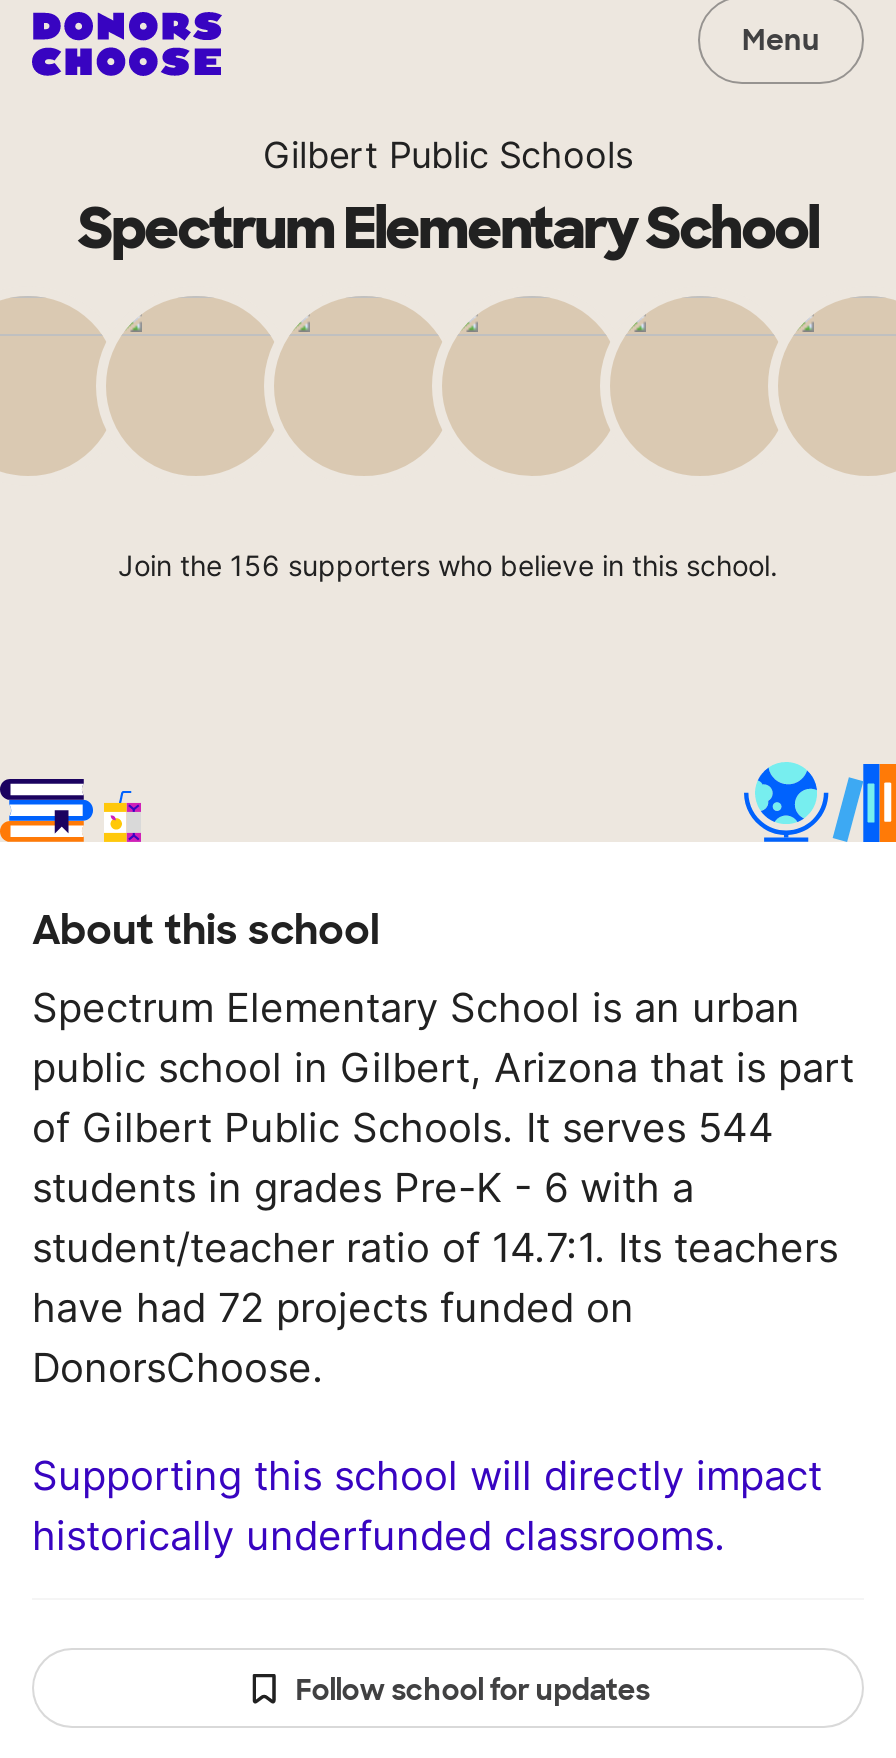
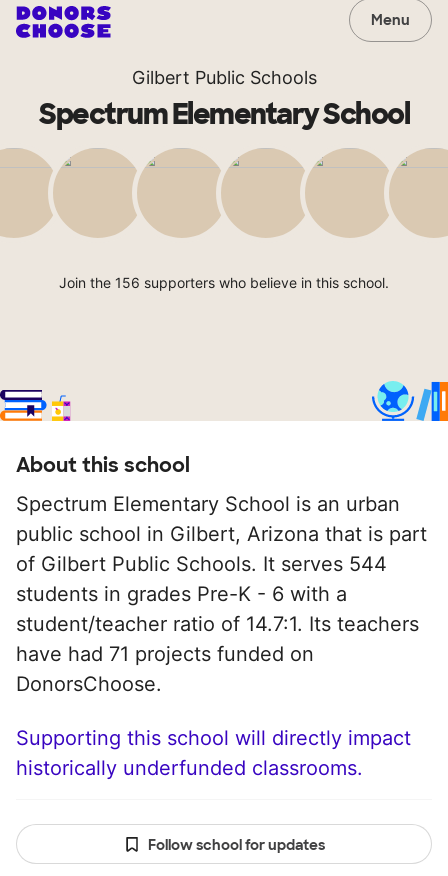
[32,1284,634,1332] have had 72 projects funded on -> [16,642,314,666] have had 71 projects funded on

